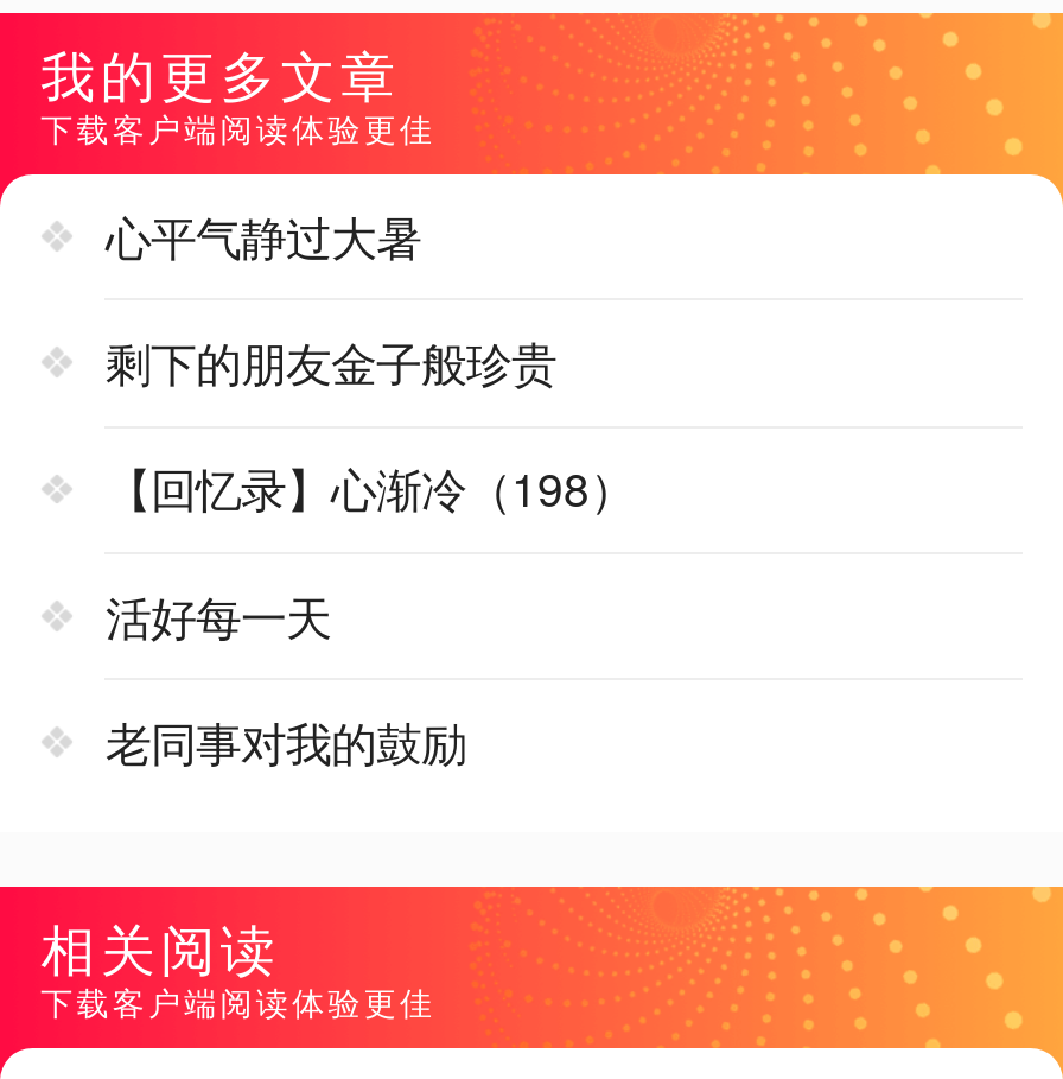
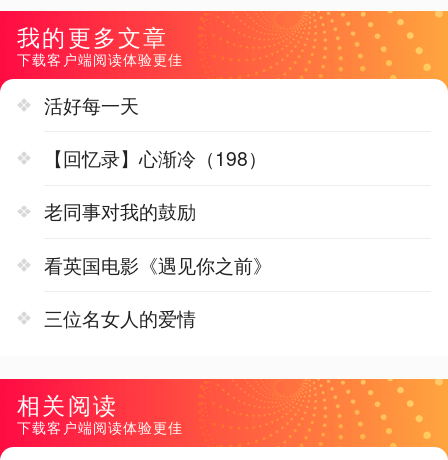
[105,202,556,395] 心平气静过大暑 | 剩下的朋友金子般珍贵 -> none
moved [105,456,634,522] -> [44,144,267,172]: 【回忆录】心渐冷（198）
moved [105,582,331,649] -> [44,91,139,119]: 活好每一天
moved [105,709,466,775] -> [44,197,196,225]: 老同事对我的鼓励
none -> [44,251,272,332] 看英国电影《遇见你之前》 | 三位名女人的爱情

